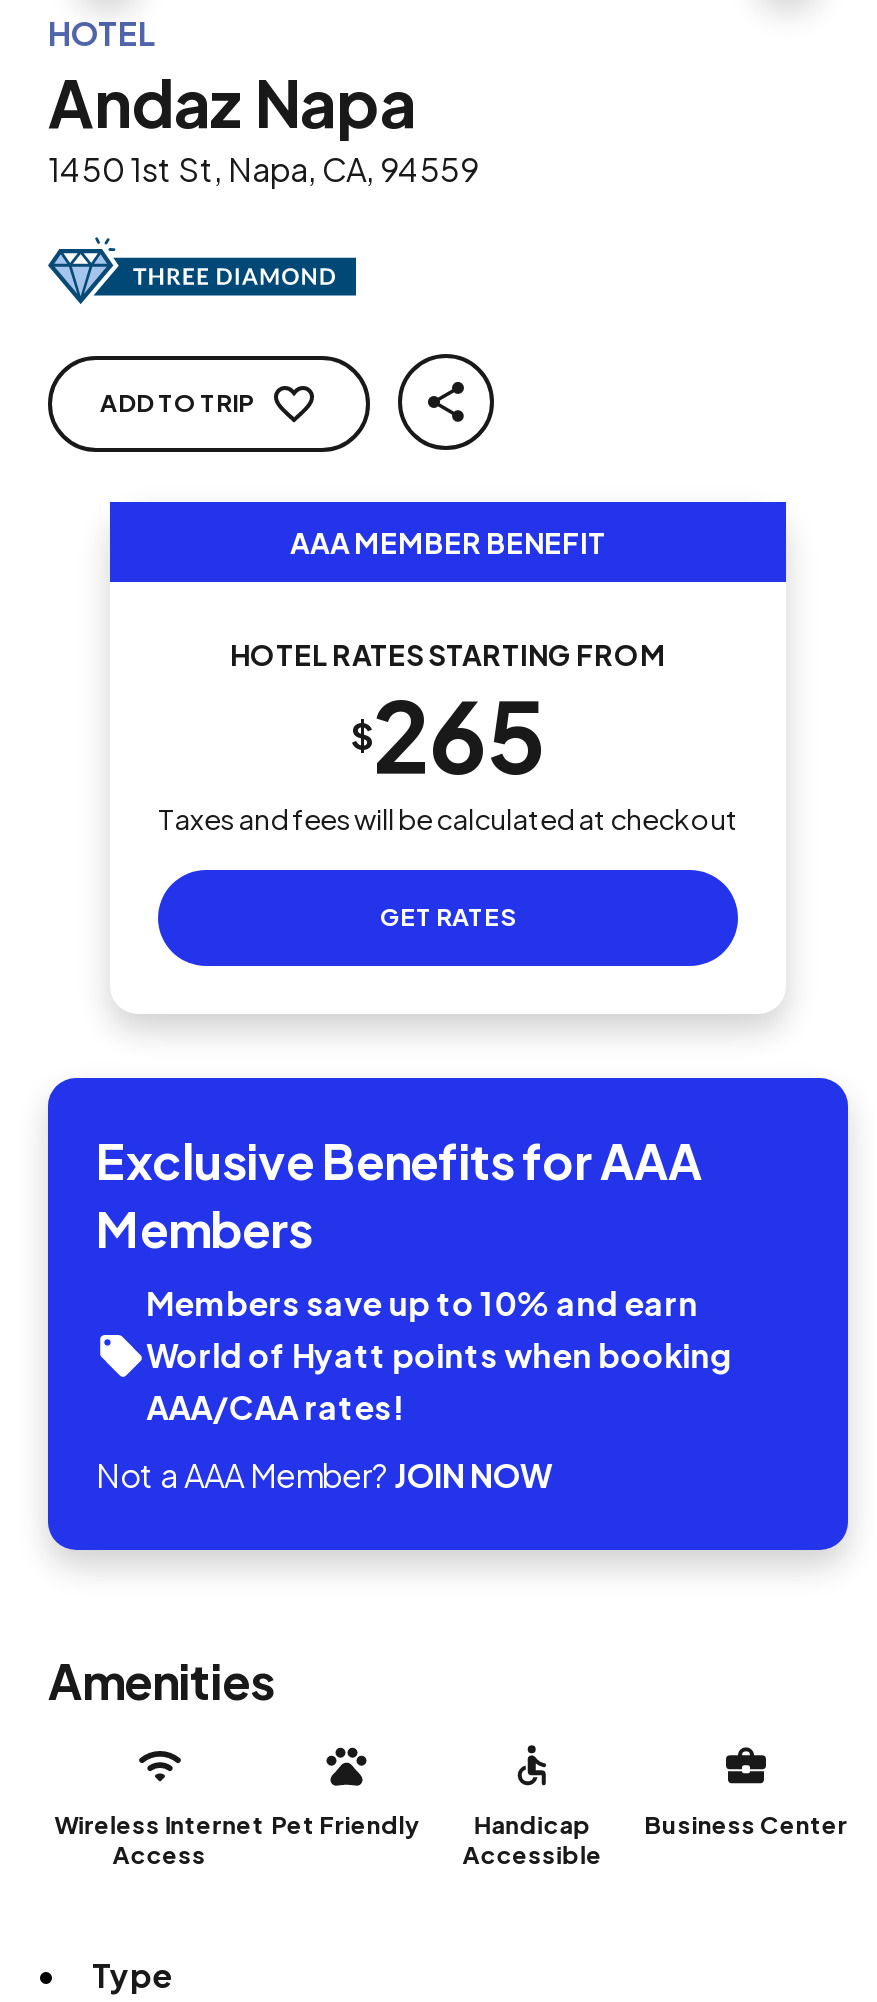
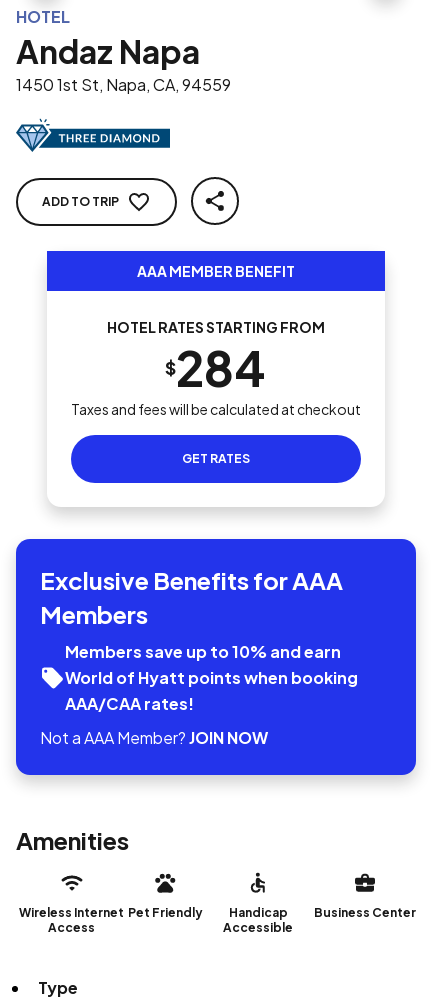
[351,674,545,796] $265 -> [165,337,266,398] $284

